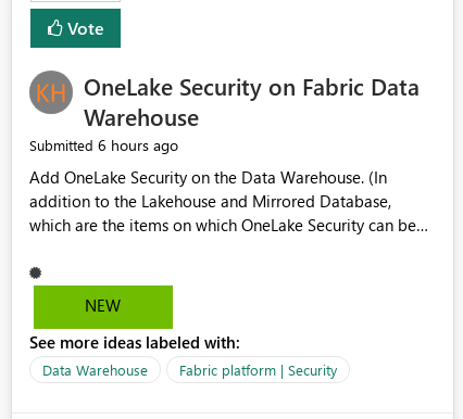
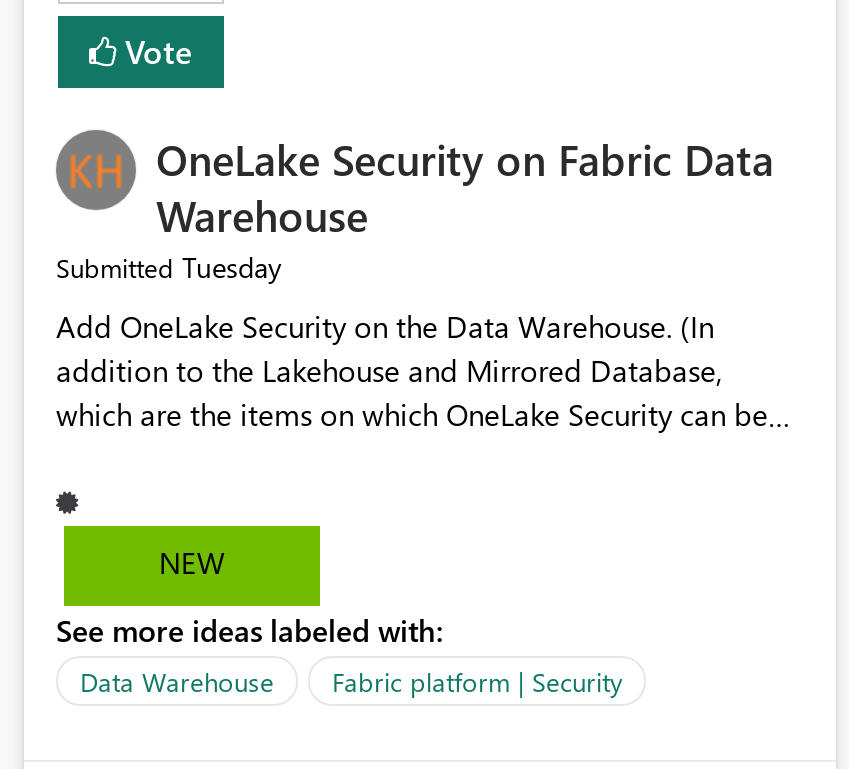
[29,135,178,156] Submitted 6 hours ago -> [56,249,282,287] Submitted Tuesday

